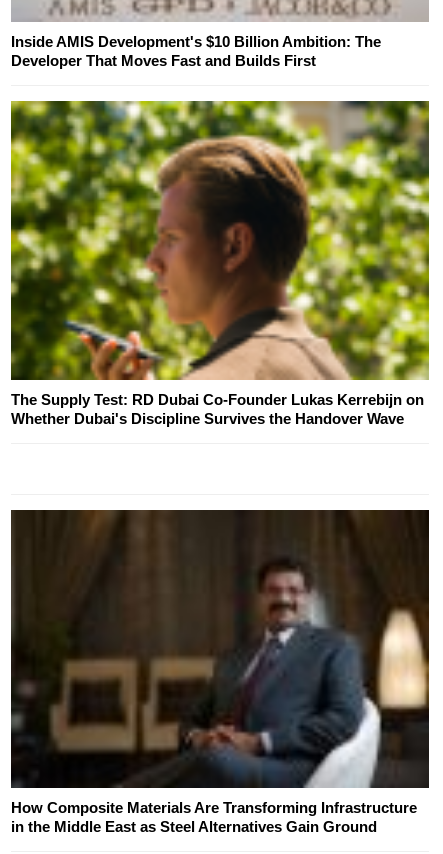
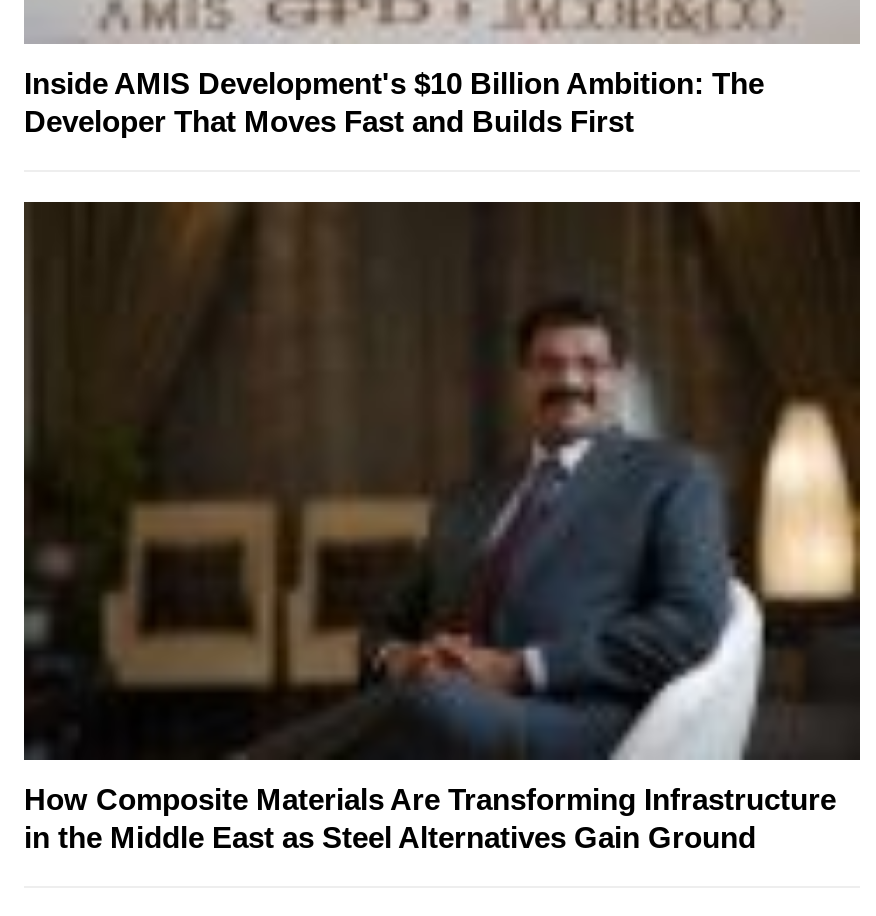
[10,100,430,427] [image] | The Supply Test: RD Dubai Co-Founder Lukas Kerrebijn on | Whether Dubai's Discipline Survives the Handover Wave -> none

